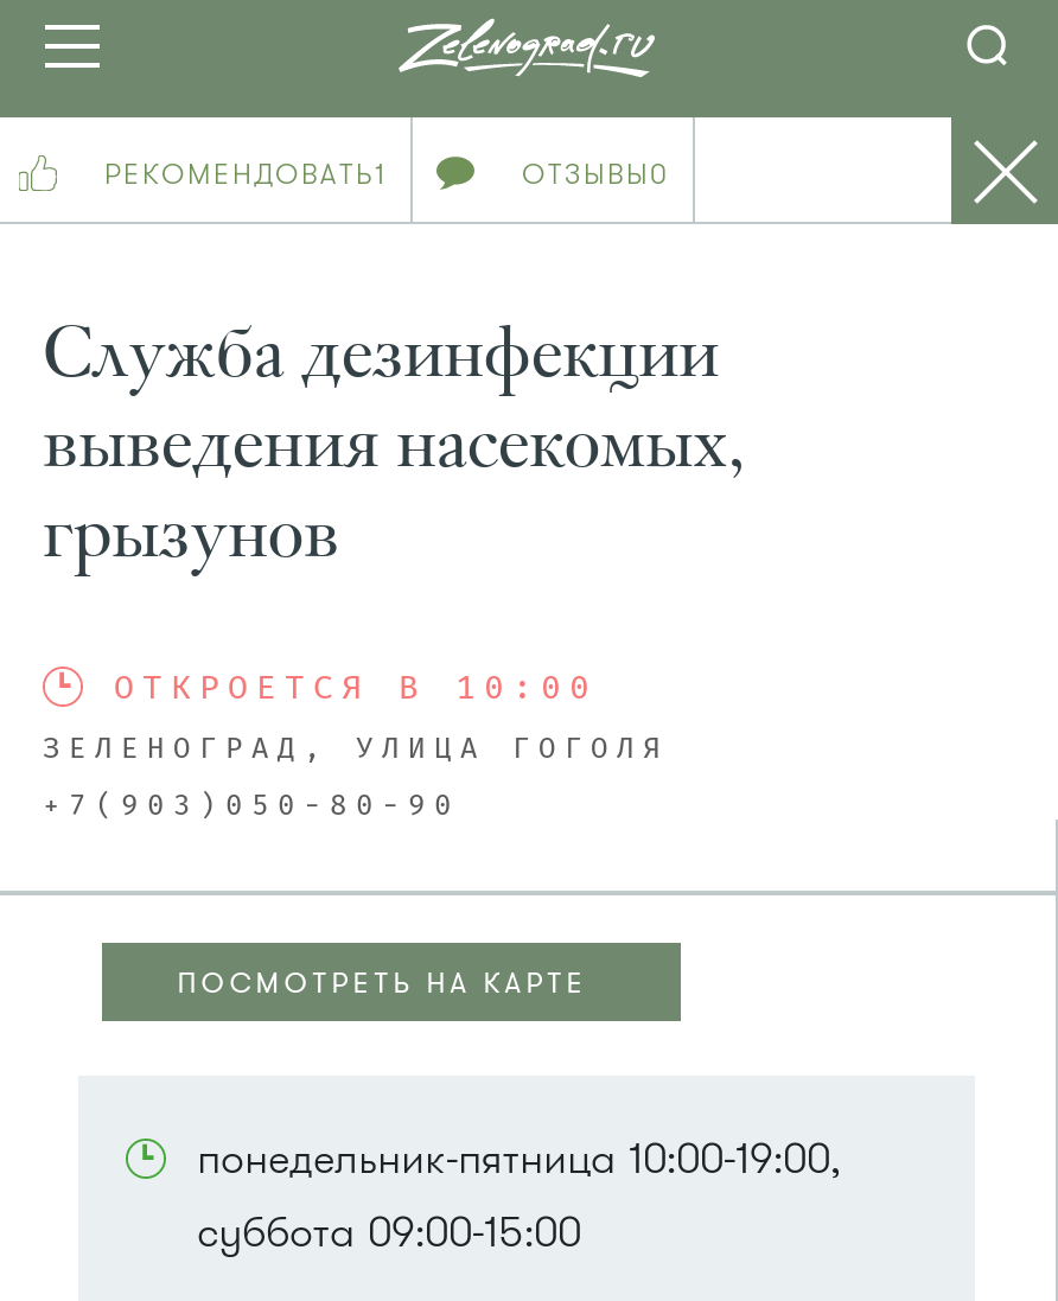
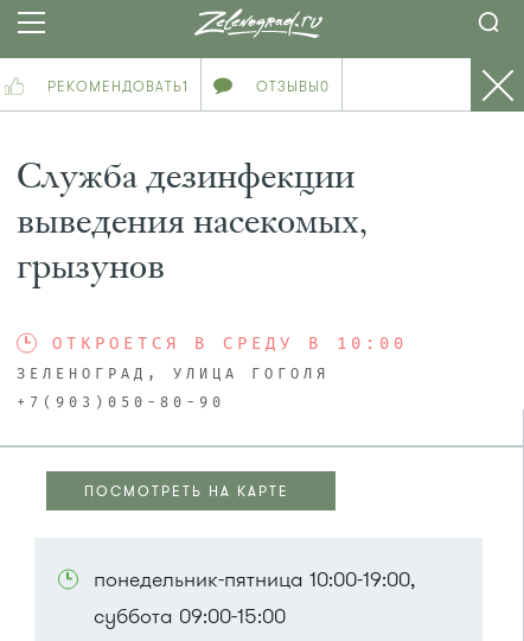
[114,672,598,706] ОТКРОЕТСЯ В 10:00 -> [52,336,408,353] ОТКРОЕТСЯ В СРЕДУ В 10:00

